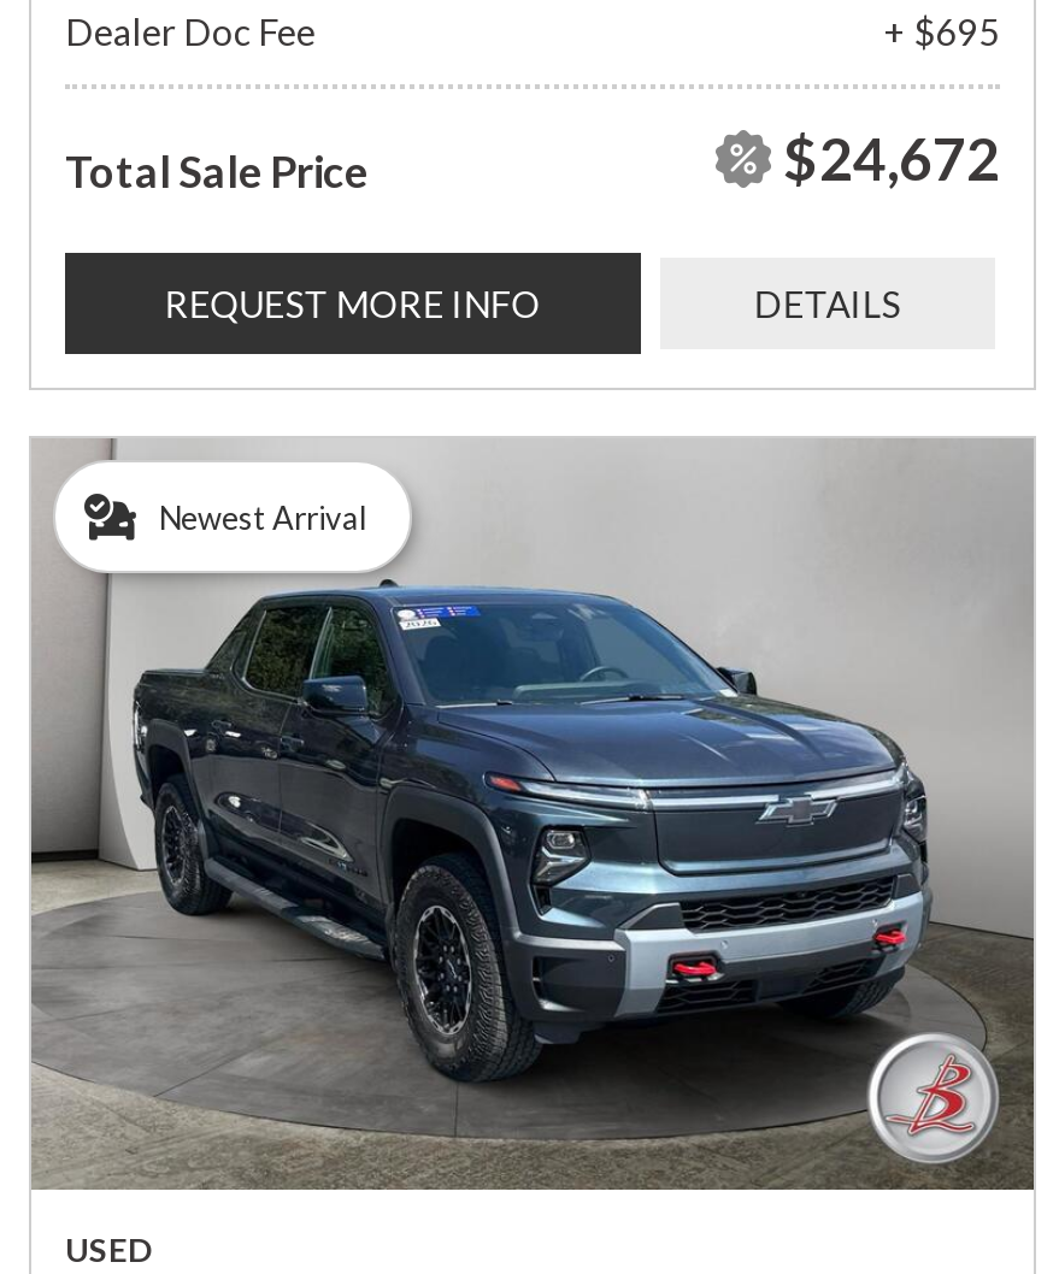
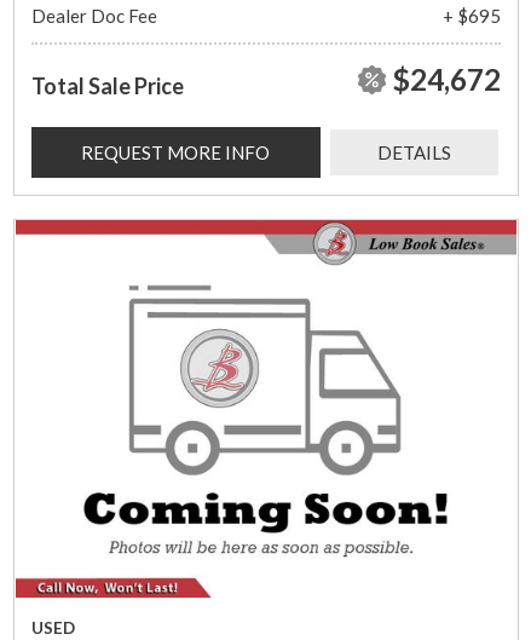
[29,436,1036,1192] [image] -> [15,219,518,599] [image]
[159,497,366,536] Newest Arrival -> none

